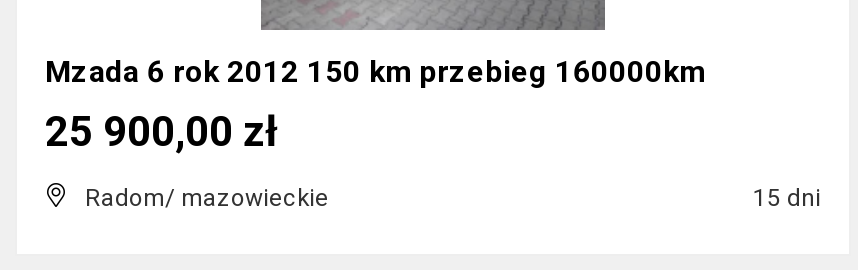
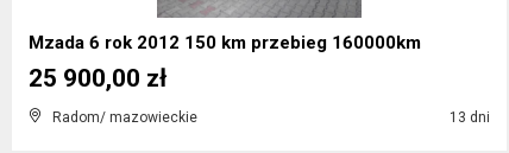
[747,184,821,212] 15 dni -> [446,109,490,126] 13 dni

